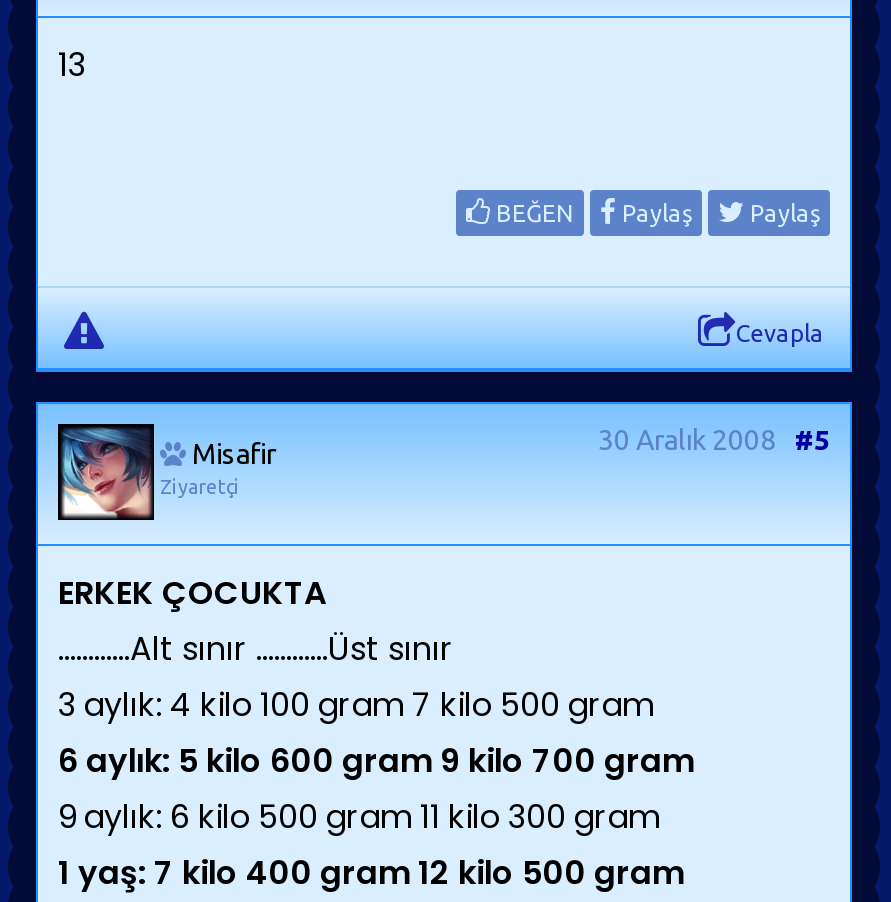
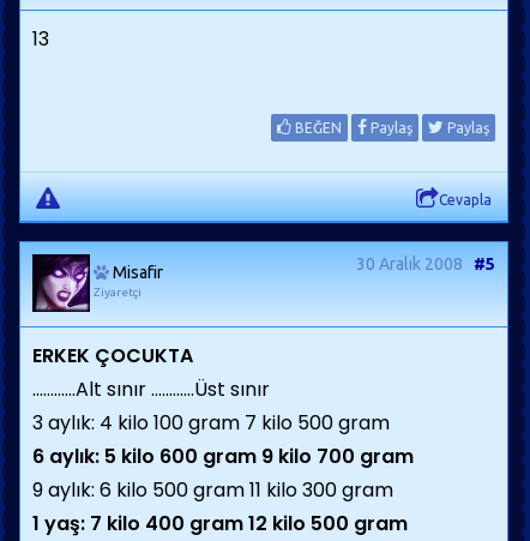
[62,428,154,520] [image] -> [34,256,90,311] [image]

